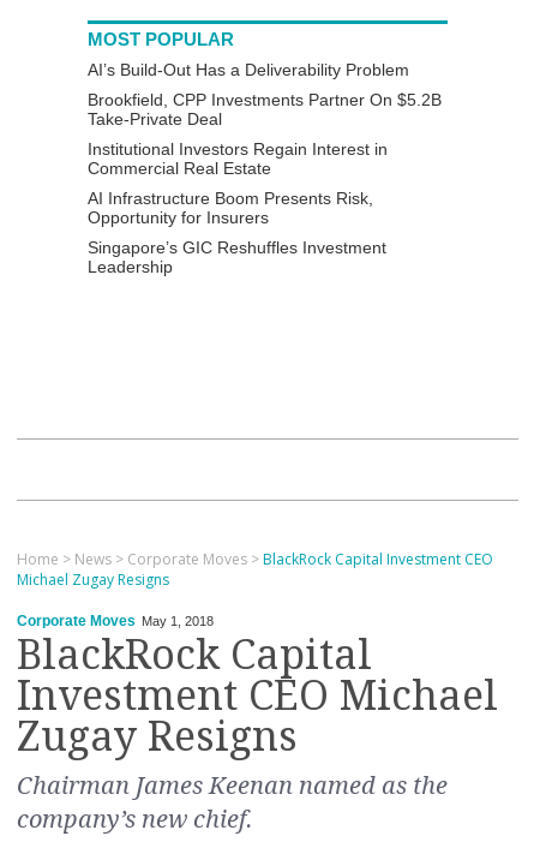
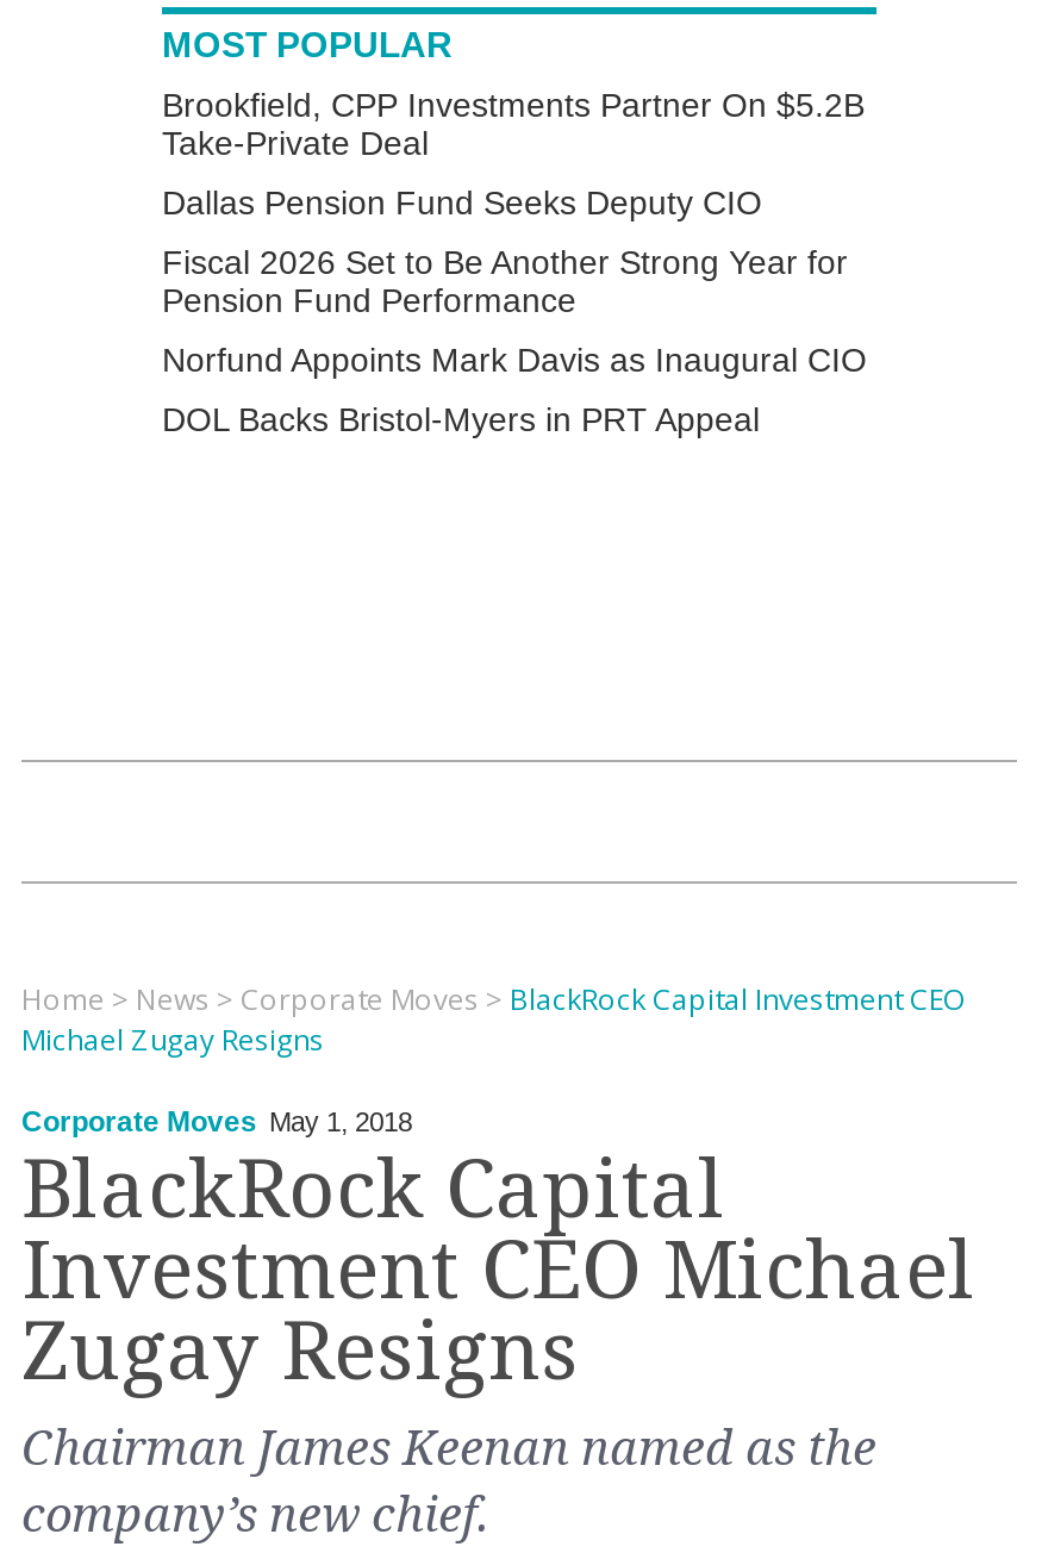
[88,60,409,79] AI’s Build-Out Has a Deliverability Problem -> none
[88,139,388,276] Institutional Investors Regain Interest in | Commercial Real Estate | AI Infrastructure Boom Presents Risk, | Opportunity for Insurers | Singapore’s GIC Reshuffles Investment | Leadership -> [162,183,867,438] Dallas Pension Fund Seeks Deputy CIO | Fiscal 2026 Set to Be Another Strong Year for | Pension Fund Performance | Norfund Appoints Mark Davis as Inaugural CIO | DOL Backs Bristol-Myers in PRT Appeal

